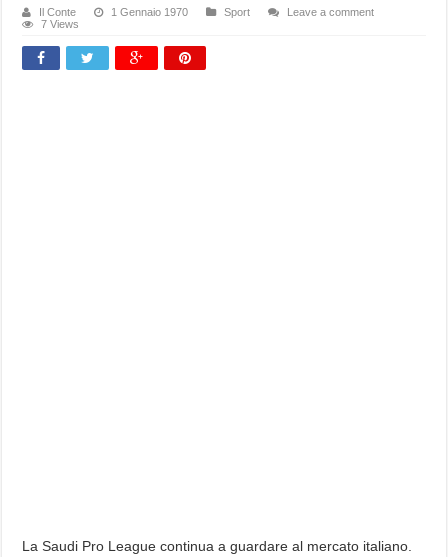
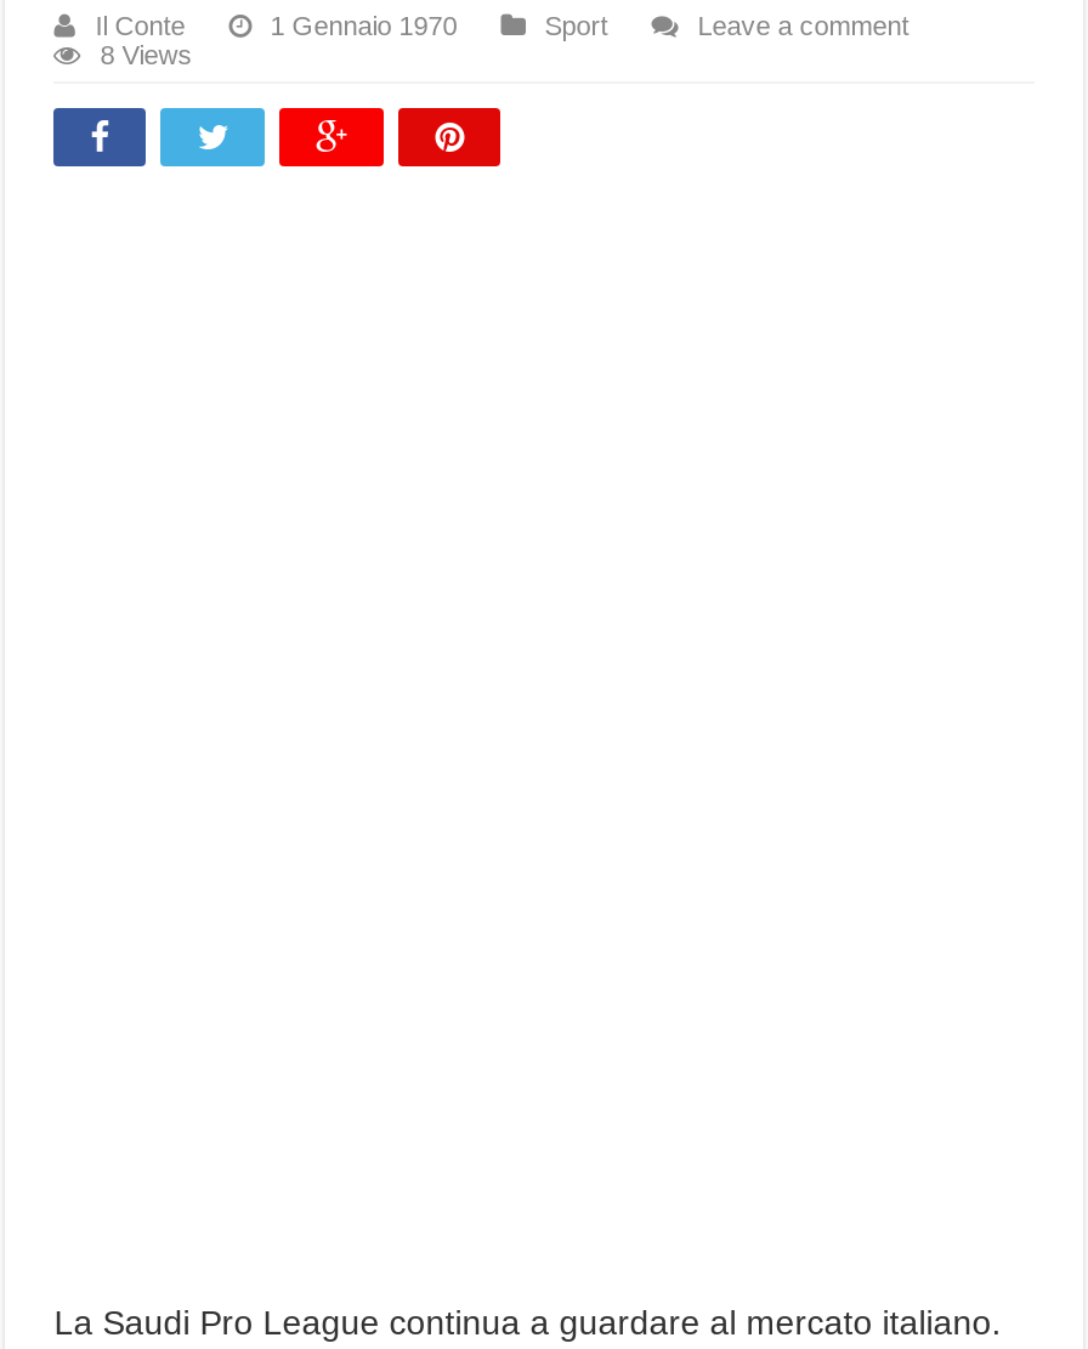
[41,18,79,30] 7 Views -> [100,40,192,69] 8 Views

